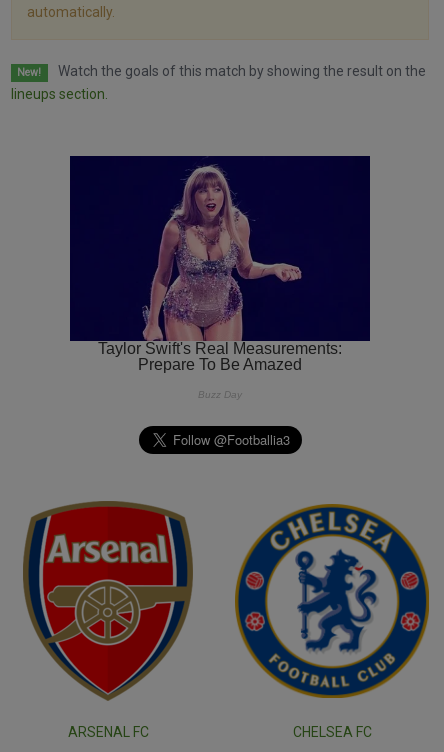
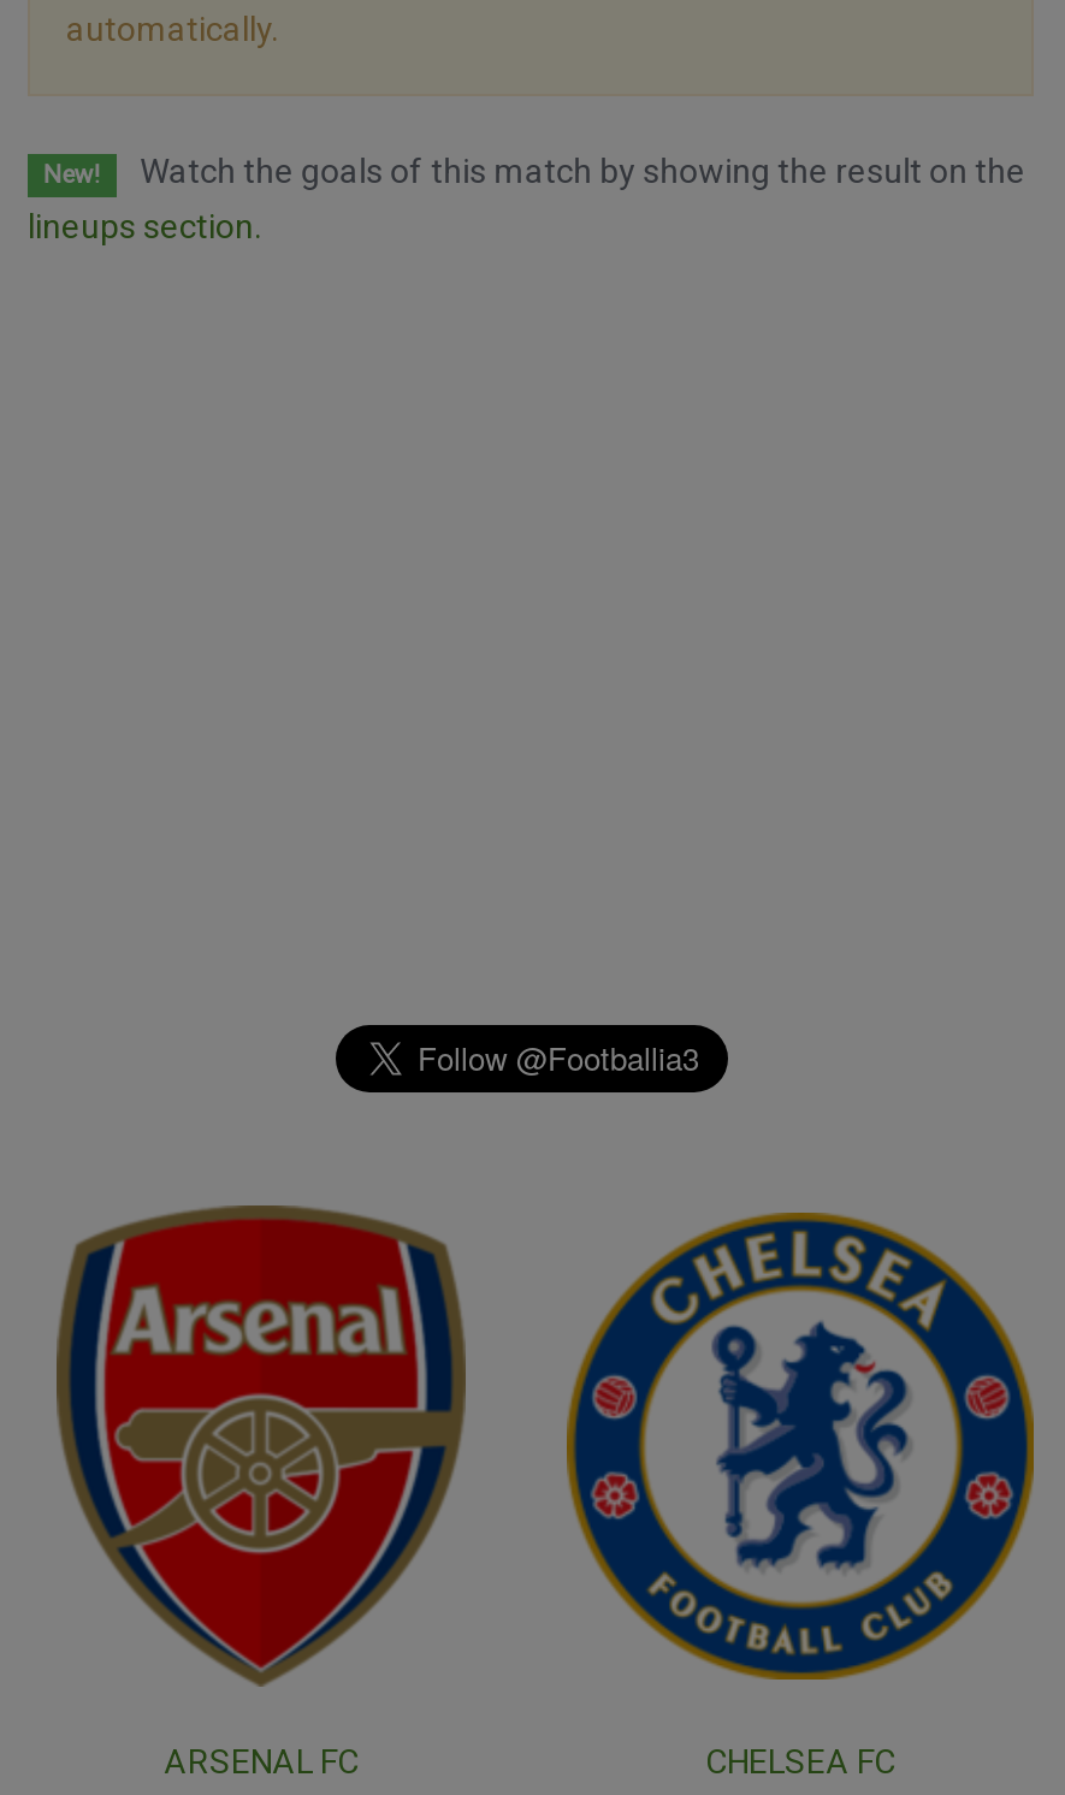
[69,155,371,373] [image] -> none

